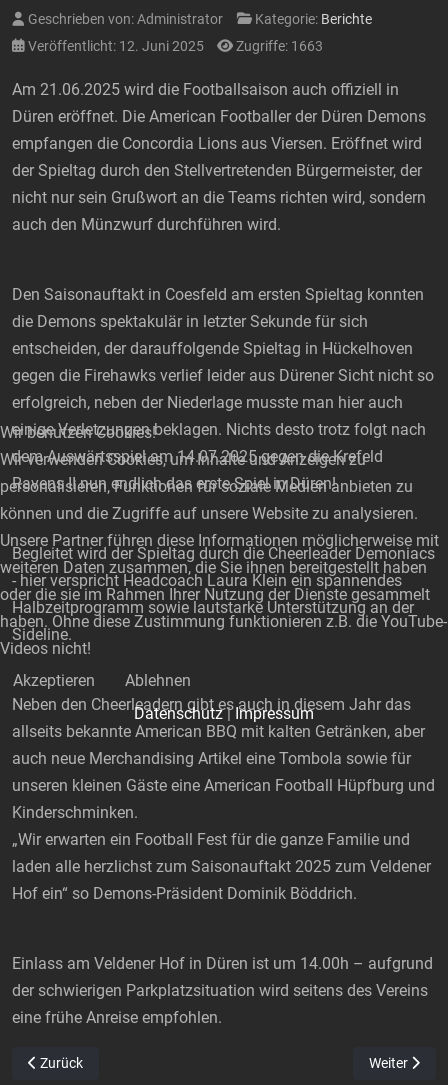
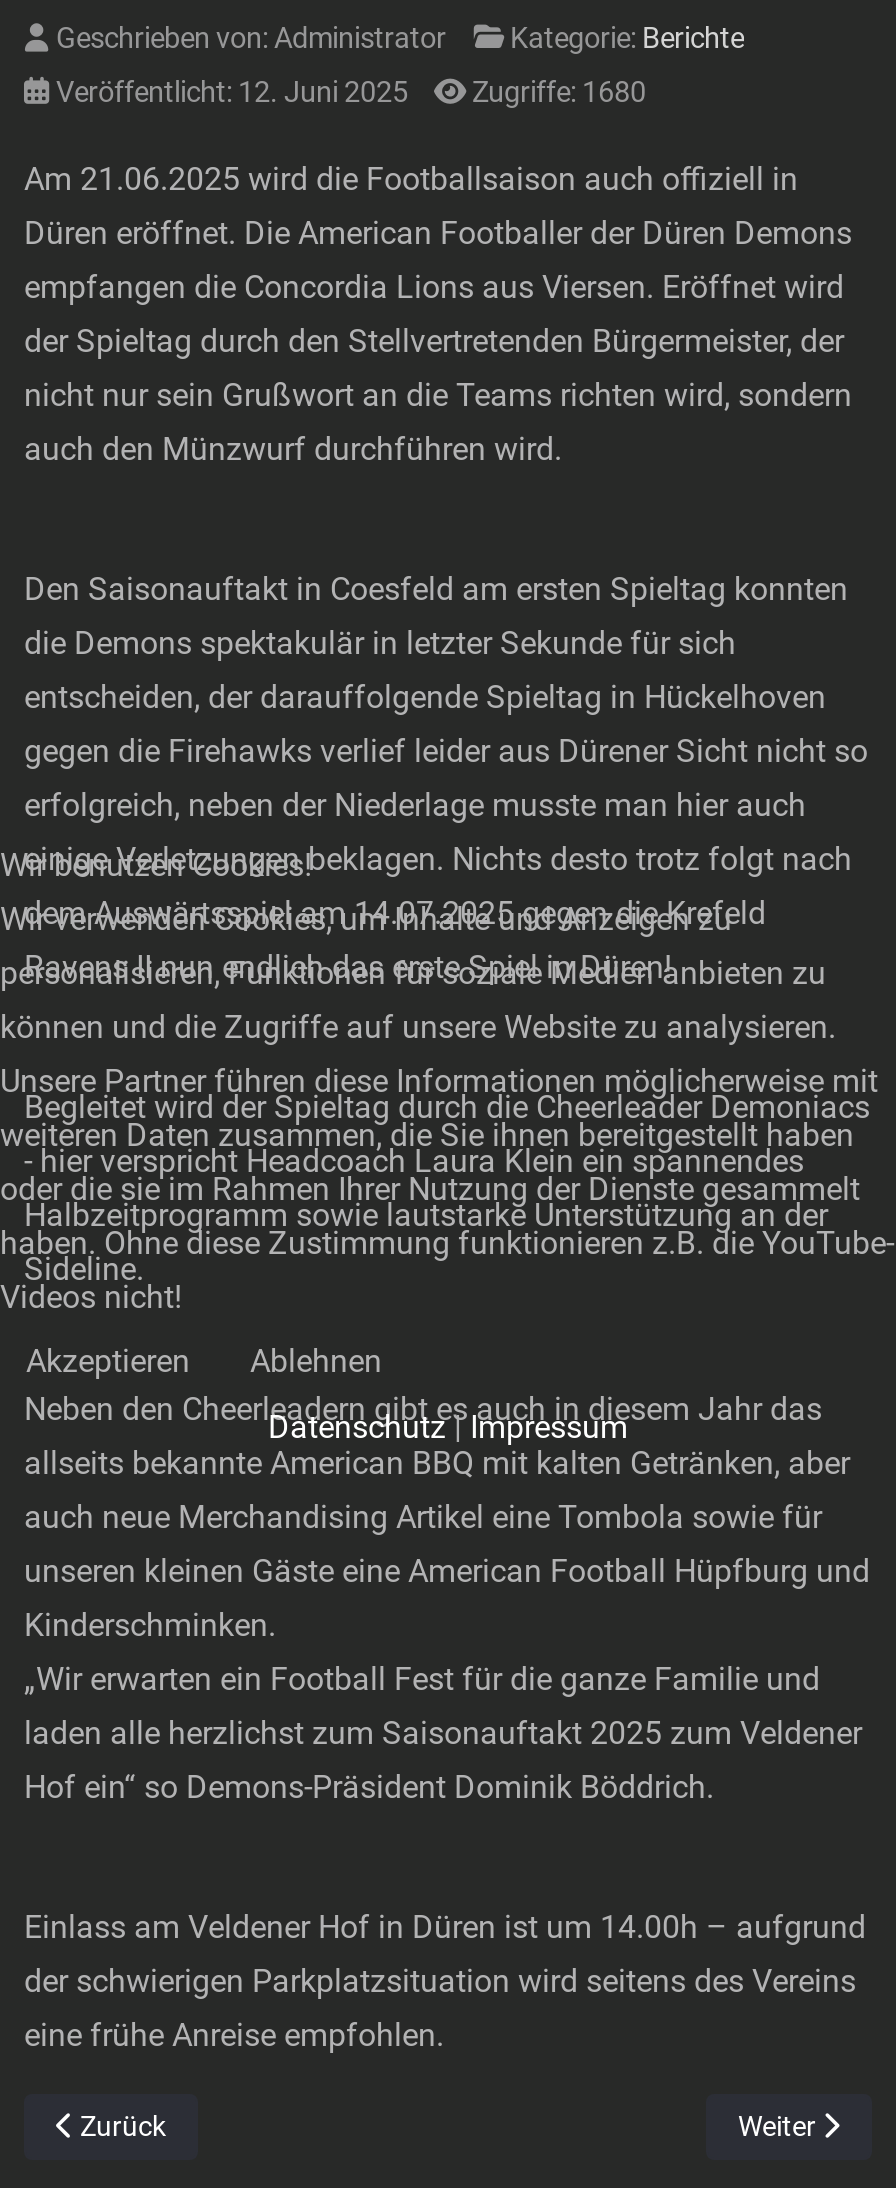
[28,38,323,55] Veröffentlicht: 12. Juni 2025 Zugriffe: 1663 -> [56,76,646,110] Veröffentlicht: 12. Juni 2025 Zugriffe: 1680

